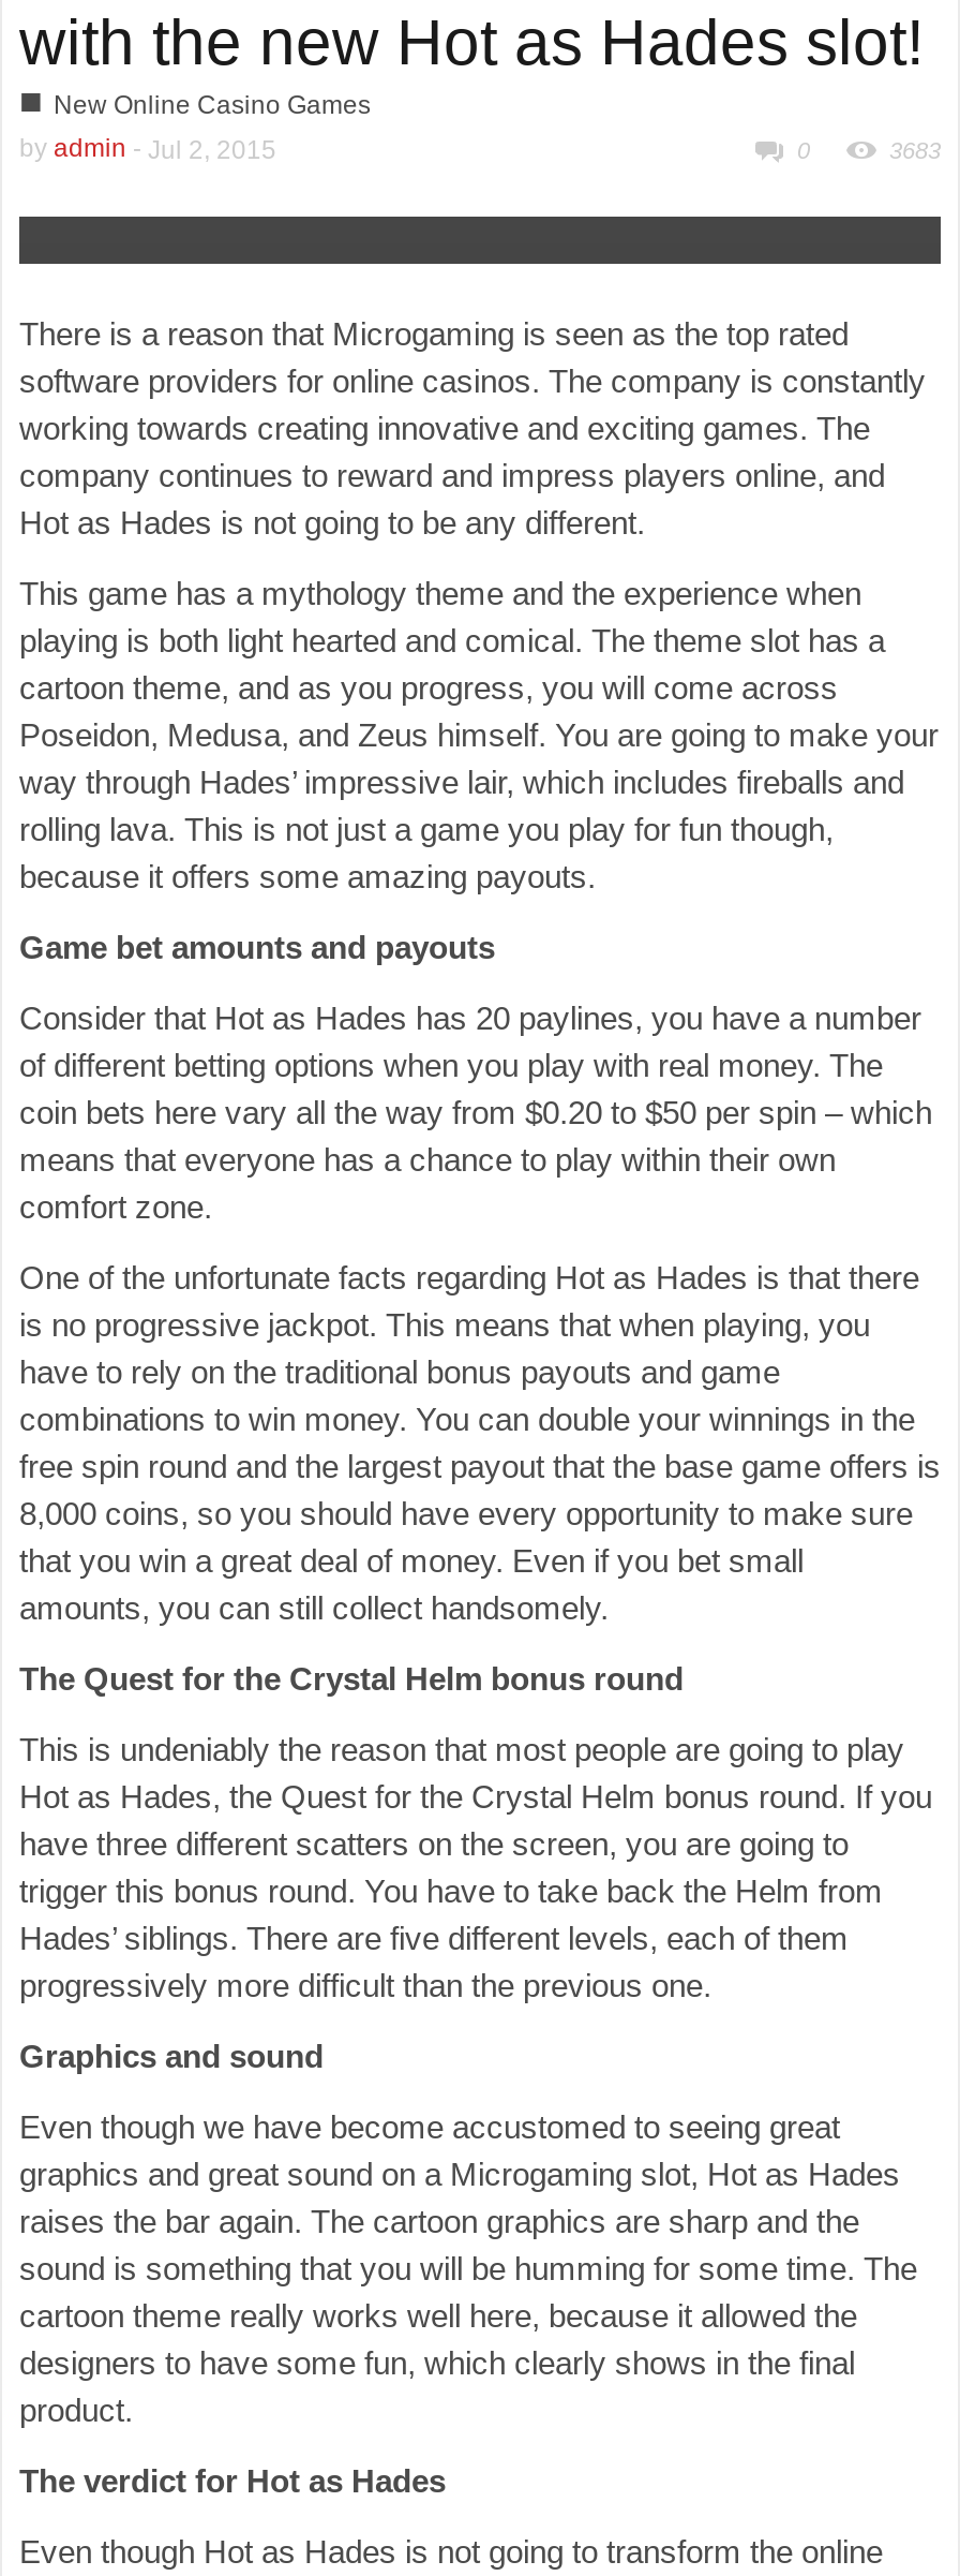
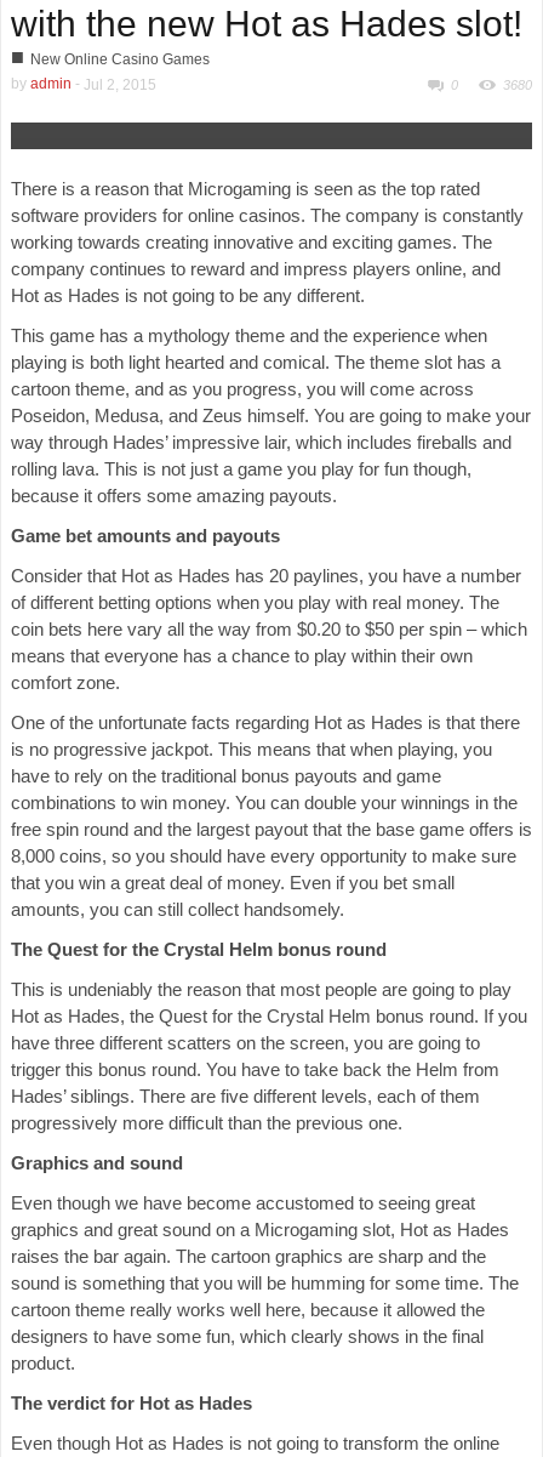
[889,137,941,163] 3683 -> [503,78,532,92] 3680

